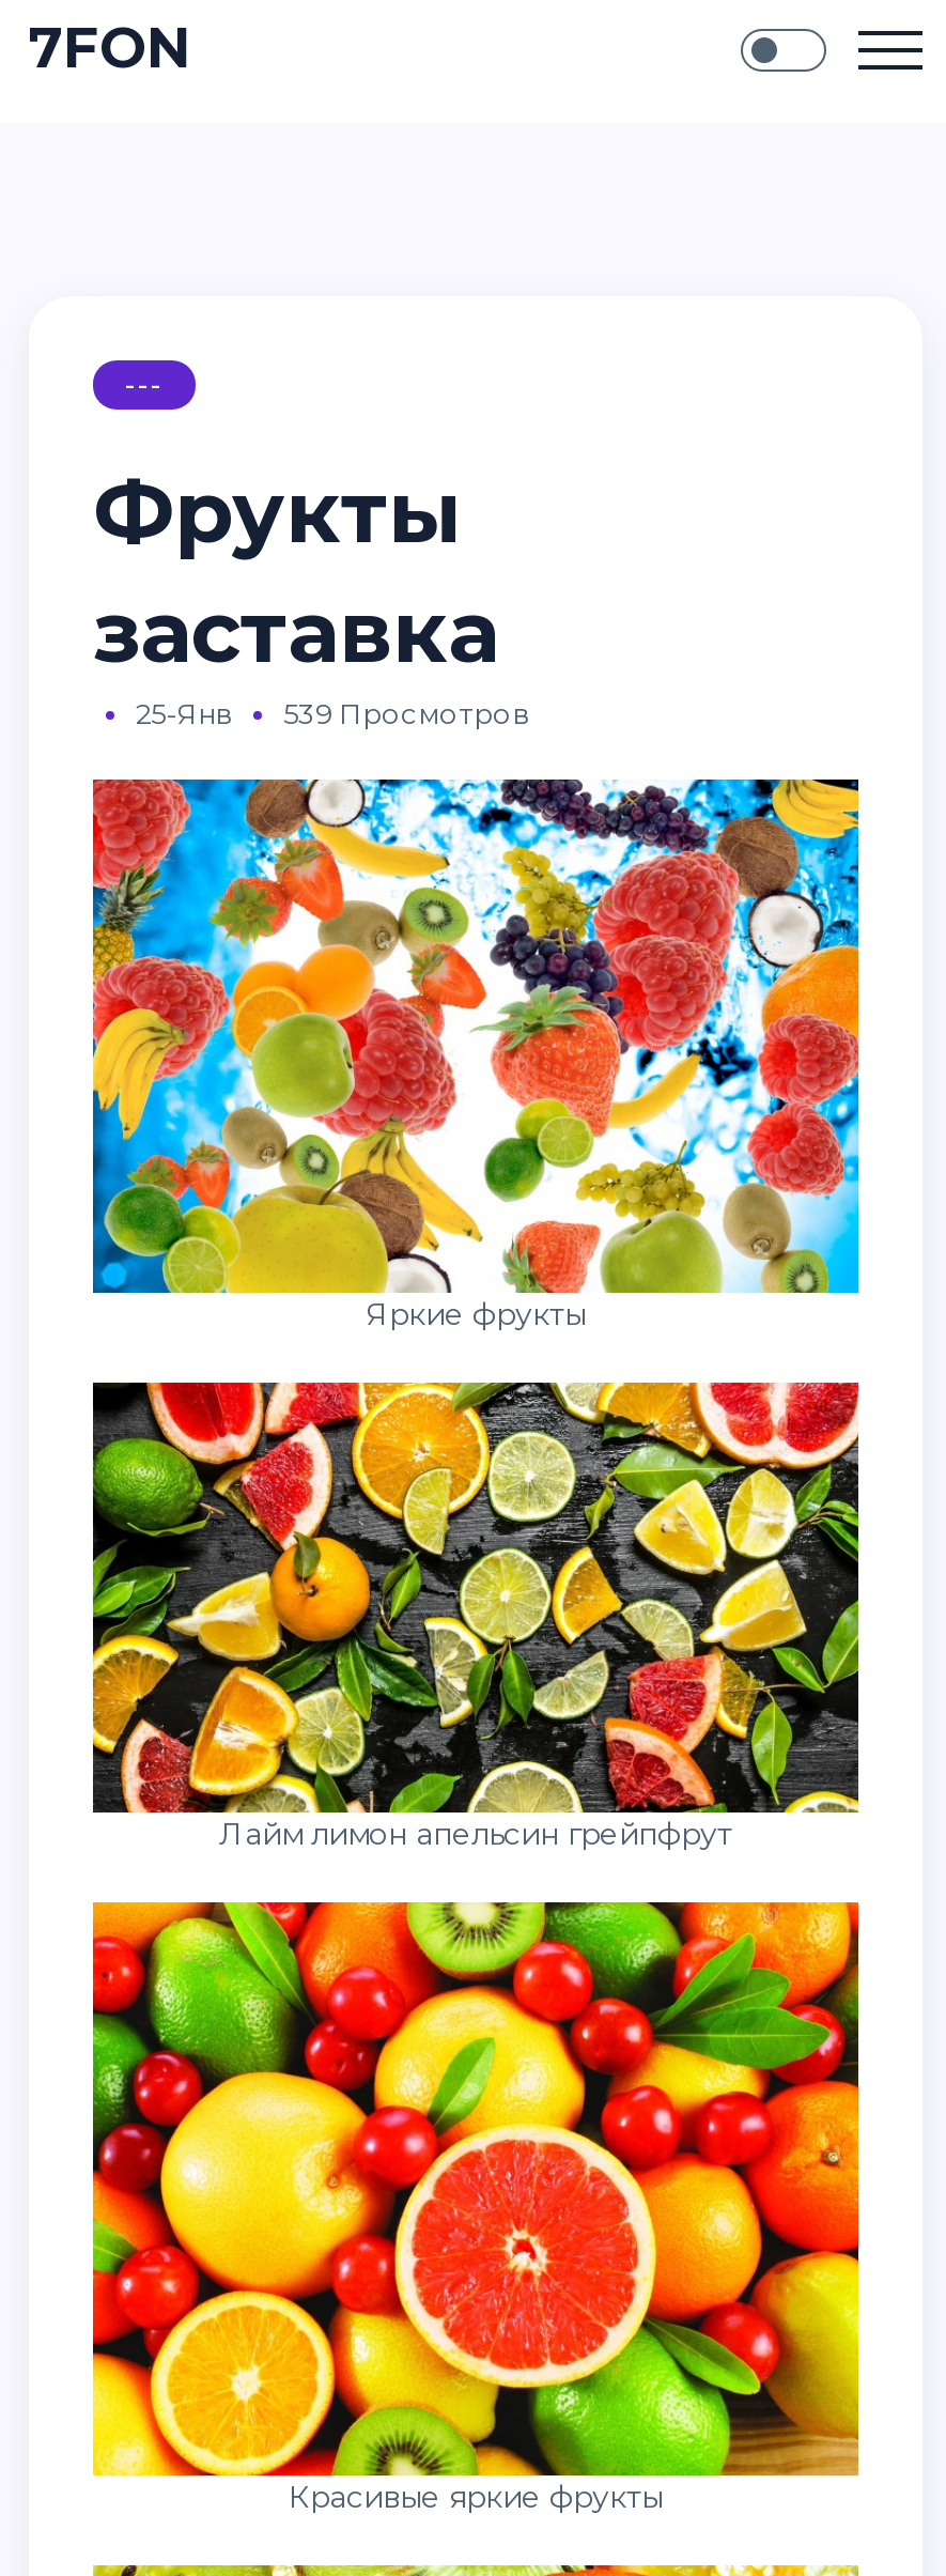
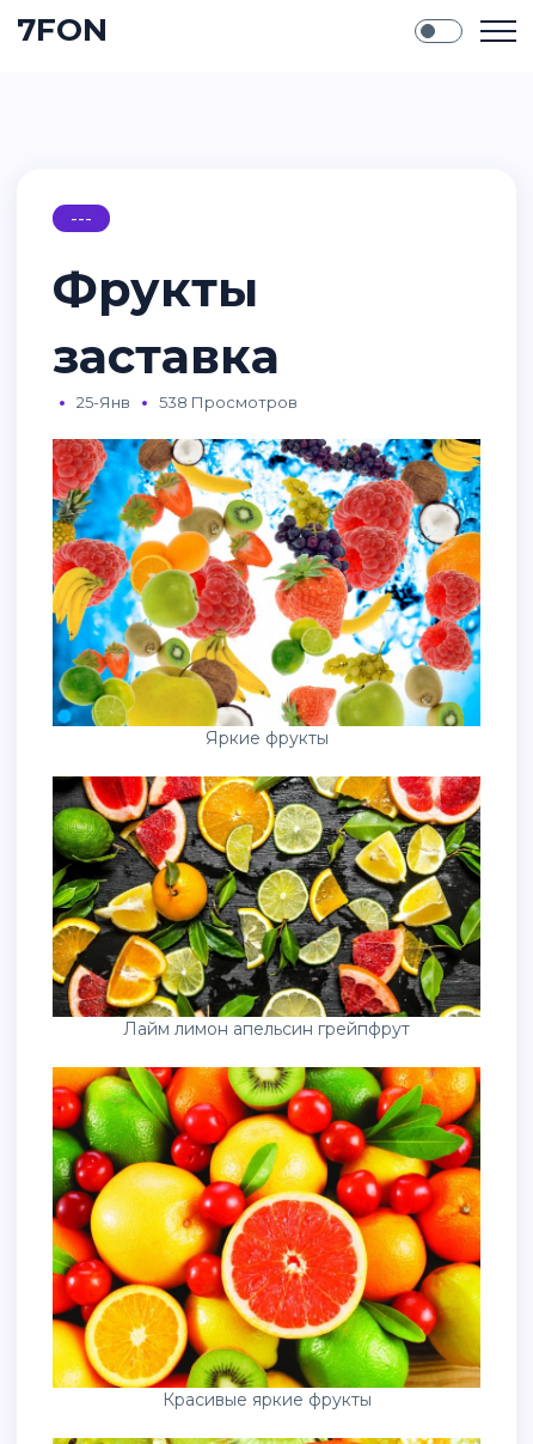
[136,696,529,730] 25-Янв 539 Просмотров -> [76,392,298,412] 25-Янв 538 Просмотров

